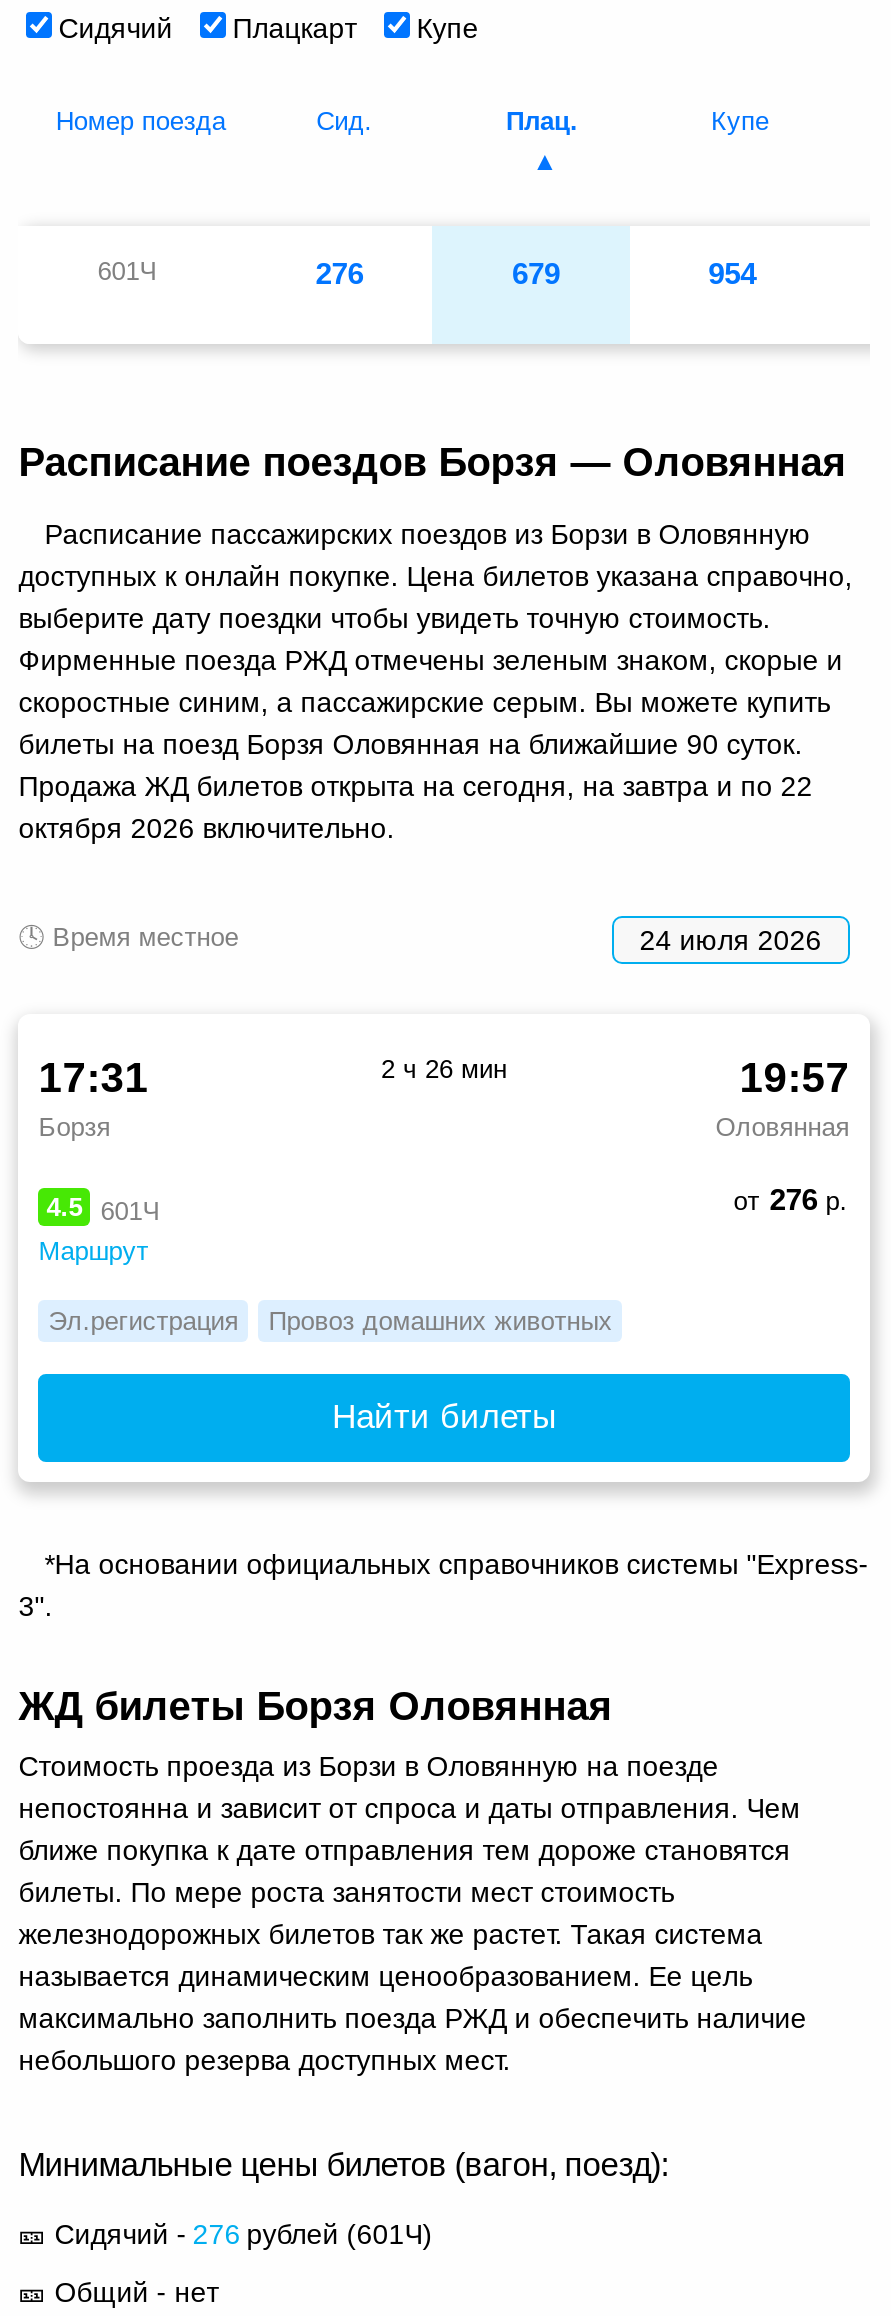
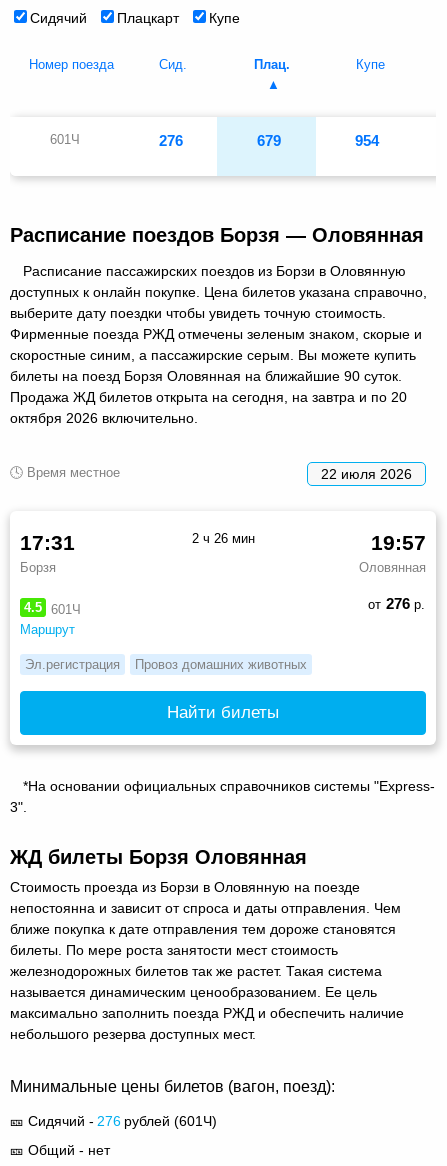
[18,769,812,801] Продажа ЖД билетов открыта на сегодня, на завтра и по 22 -> [10,389,407,405] Продажа ЖД билетов открыта на сегодня, на завтра и по 20
[640,923,822,955] 24 июля 2026 -> [321,466,412,482] 22 июля 2026

